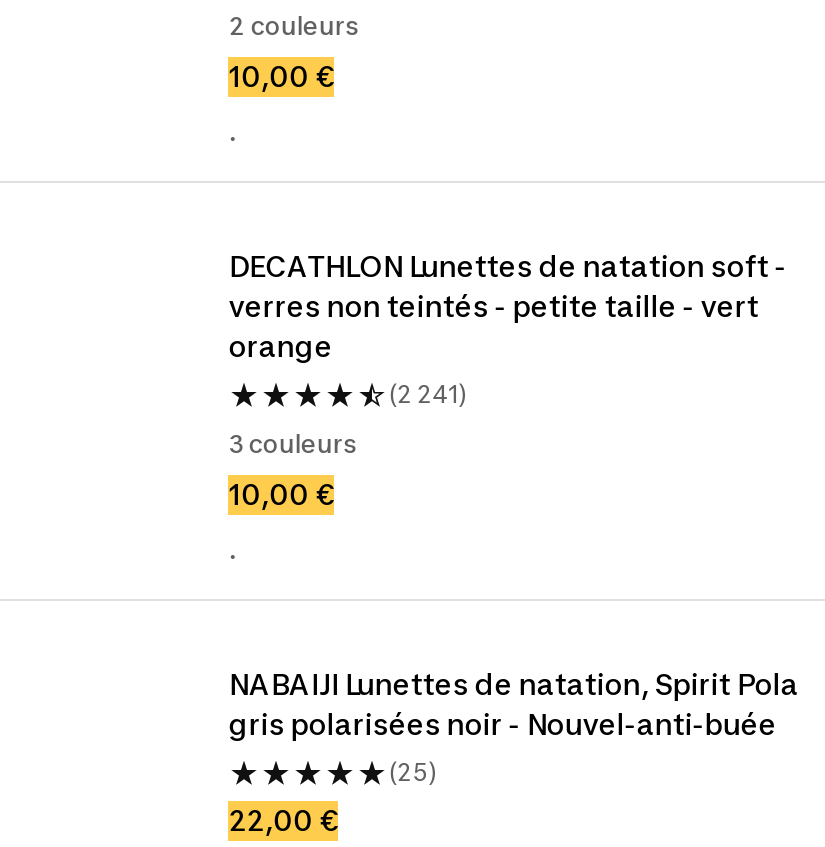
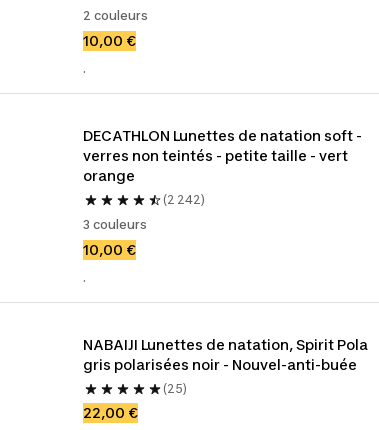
[389,379,467,409] (2 241) -> [163,192,205,207] (2 242)

